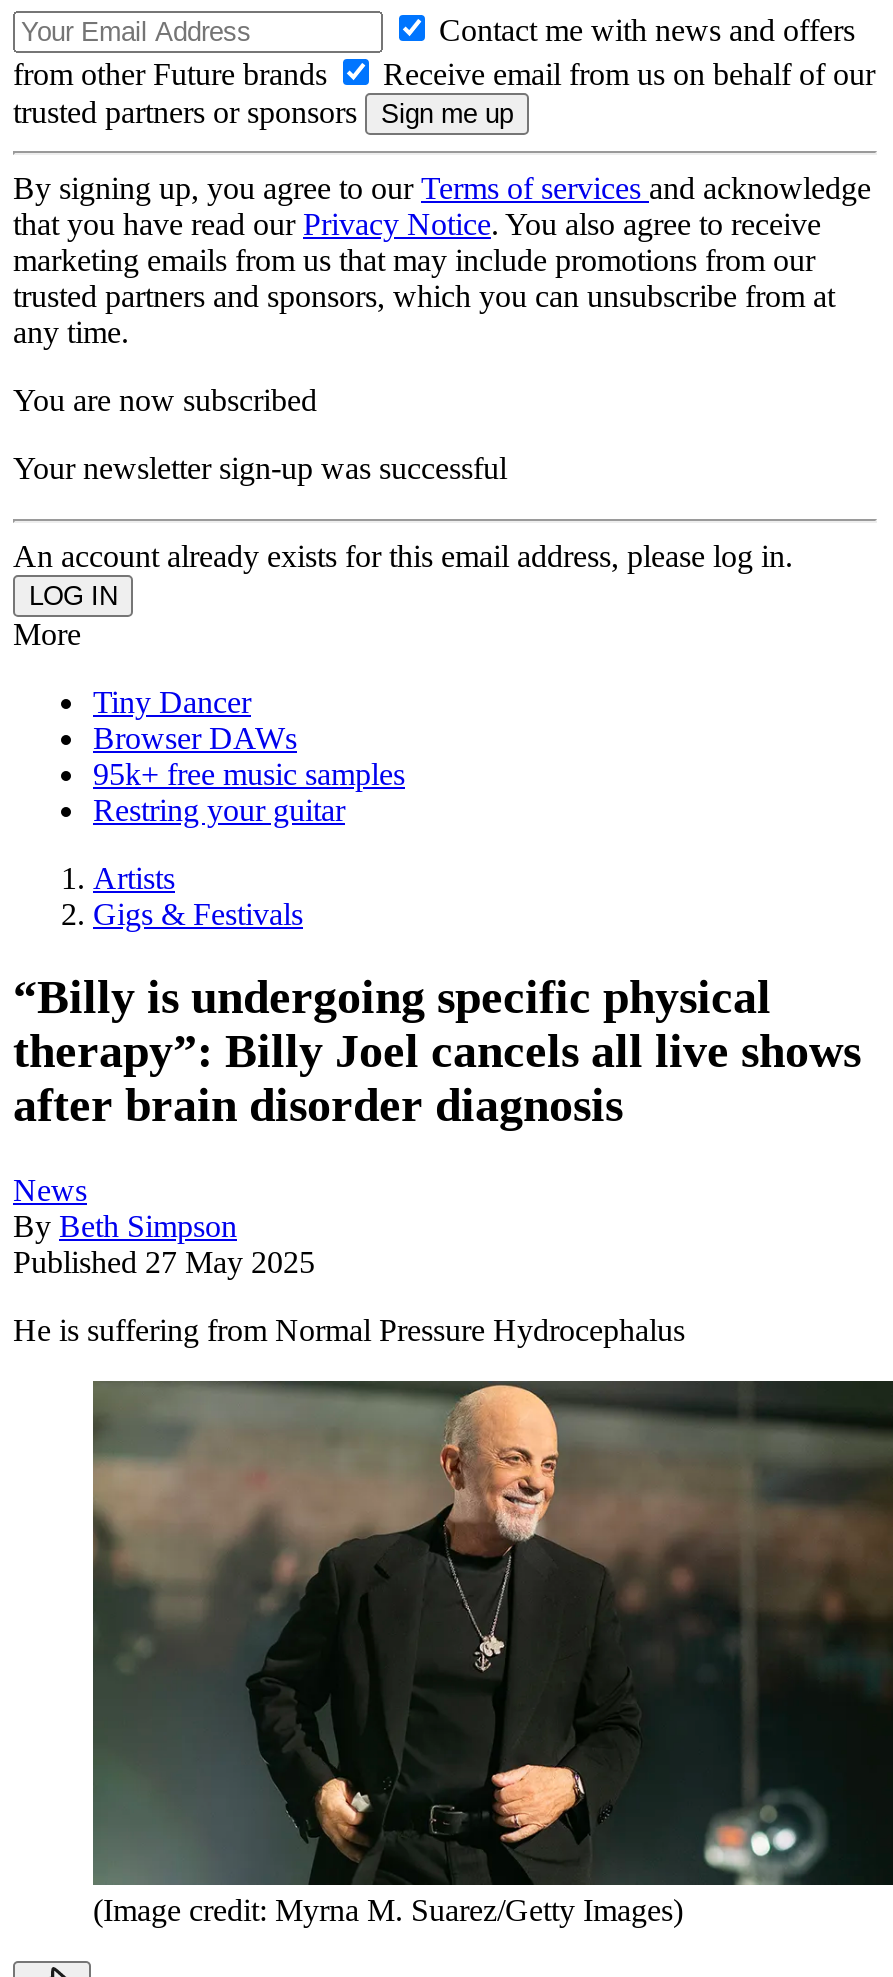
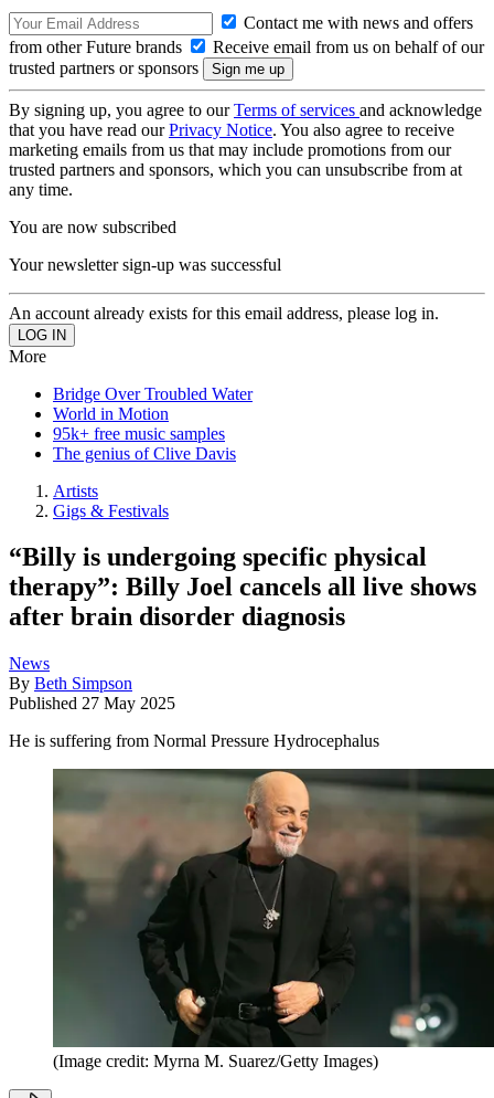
[93,684,297,754] Tiny Dancer | Browser DAWs -> [53,384,253,423] Bridge Over Troubled Water | World in Motion
[93,792,345,826] Restring your guitar -> [53,444,236,462] The genius of Clive Davis

